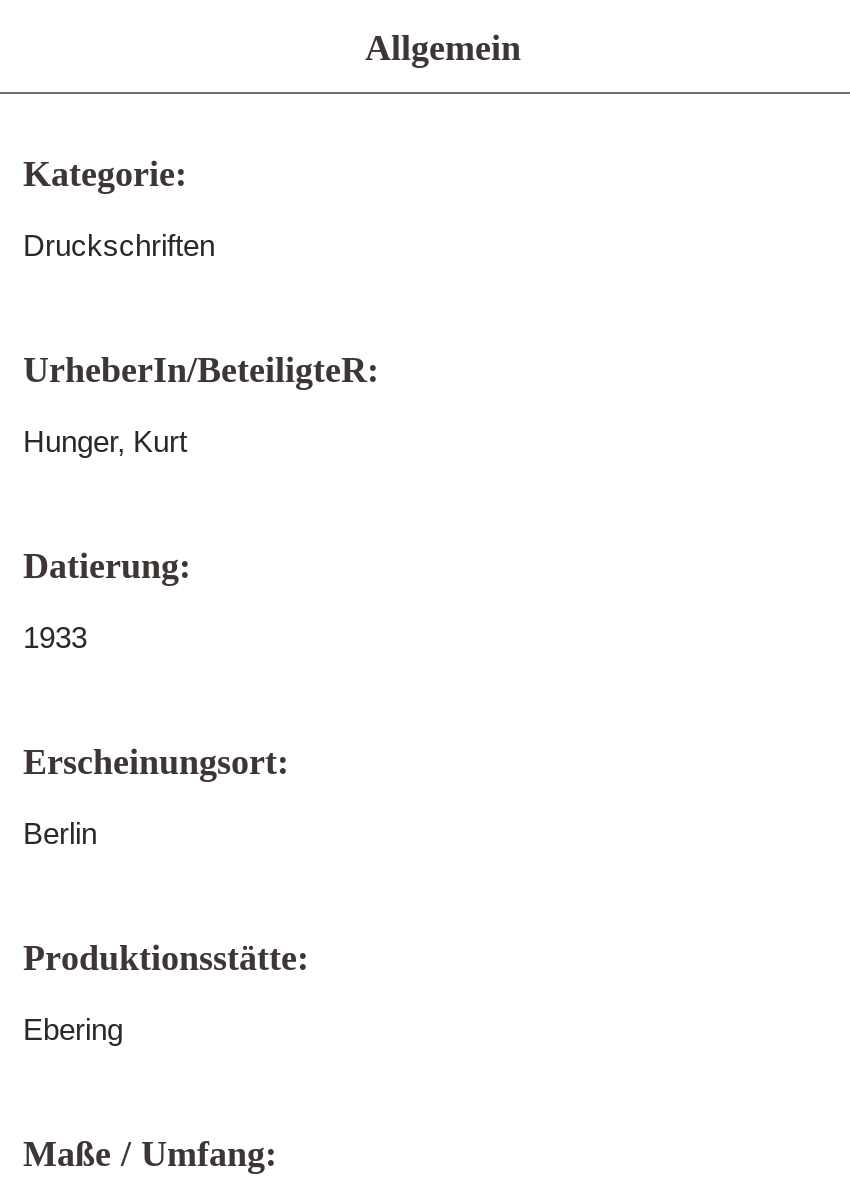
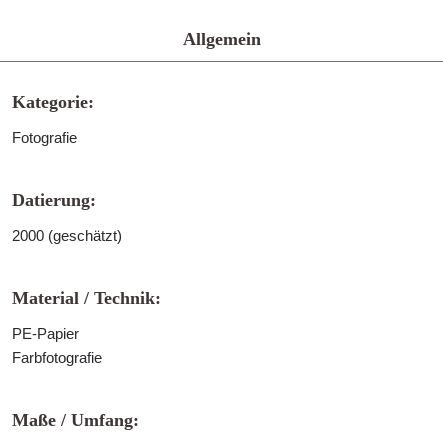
[23,228,379,458] Druckschriften | UrheberIn/BeteiligteR: | Hunger, Kurt -> [12,129,77,146] Fotografie
[23,620,309,1046] 1933 | Erscheinungsort: | Berlin | Produktionsstätte: | Ebering -> [12,227,161,366] 2000 (geschätzt) | Material / Technik: | PE-Papier | Farbfotografie

